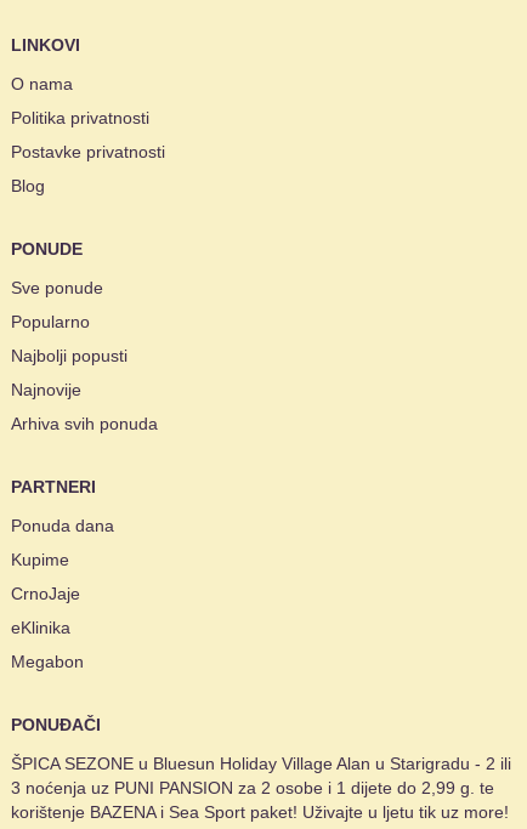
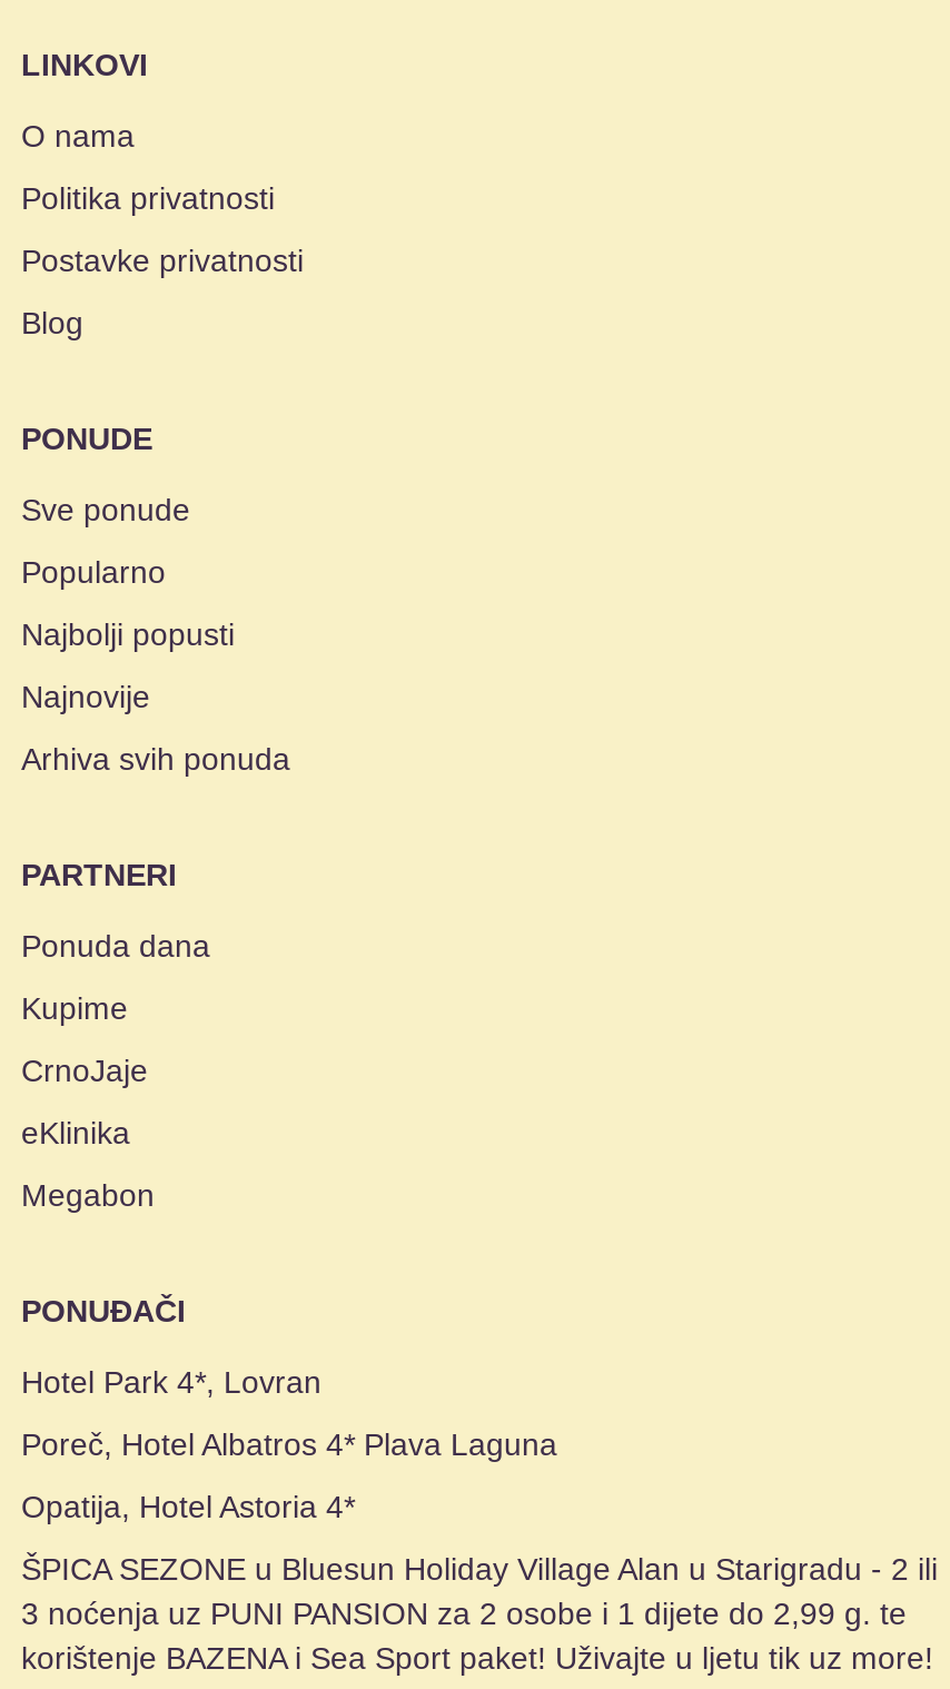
none -> [21,1364,557,1524] Hotel Park 4*, Lovran | Poreč, Hotel Albatros 4* Plava Laguna | Opatija, Hotel Astoria 4*

